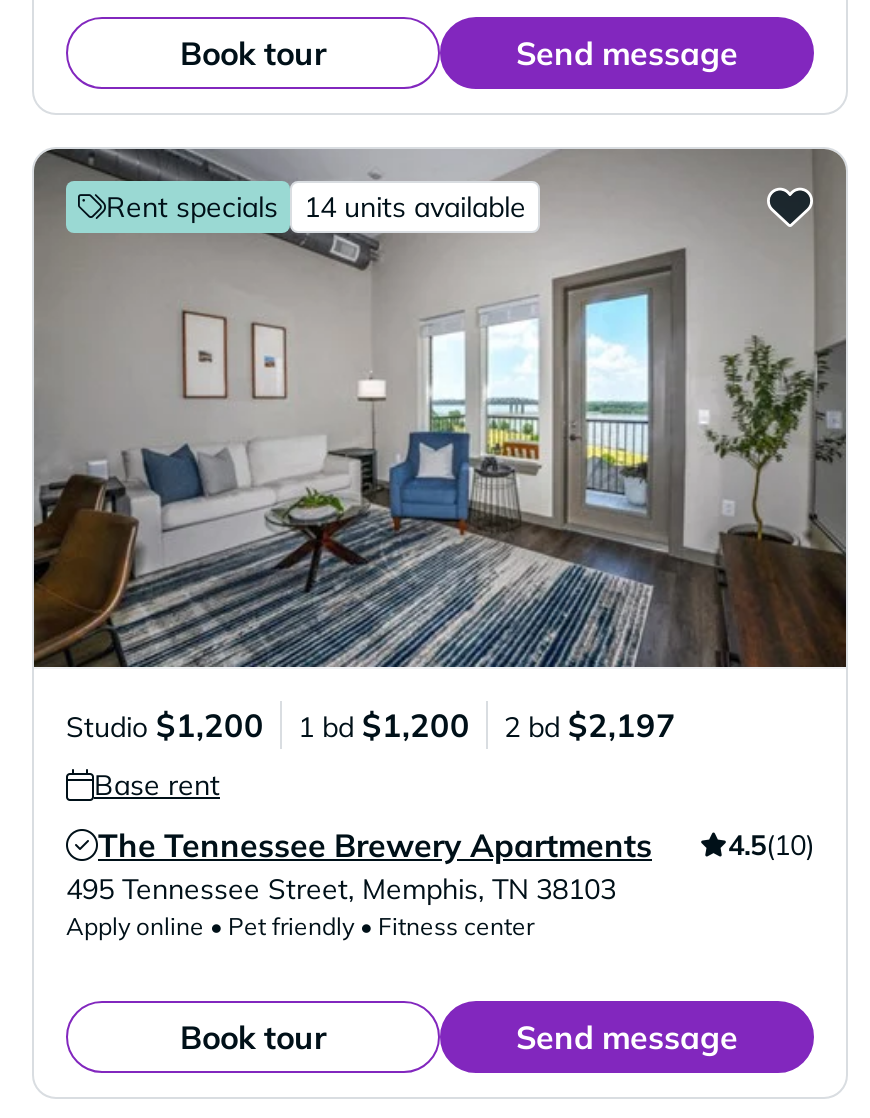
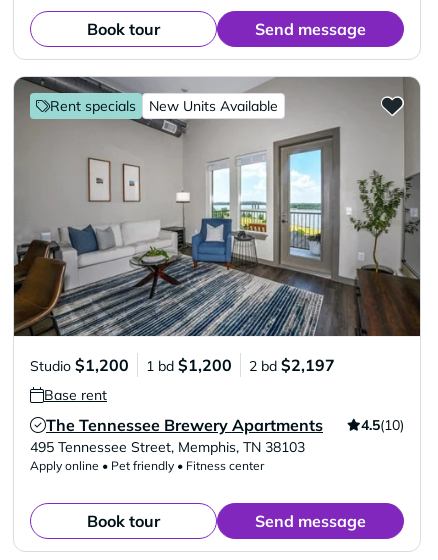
[304,189,526,225] 14 units available -> [149,97,278,115] New Units Available

